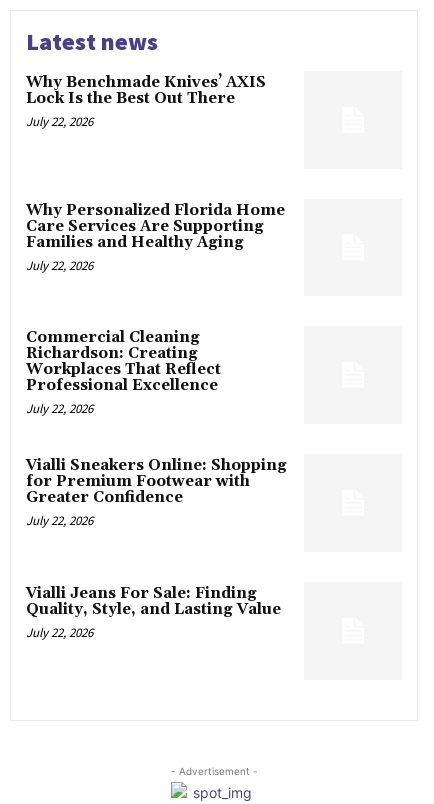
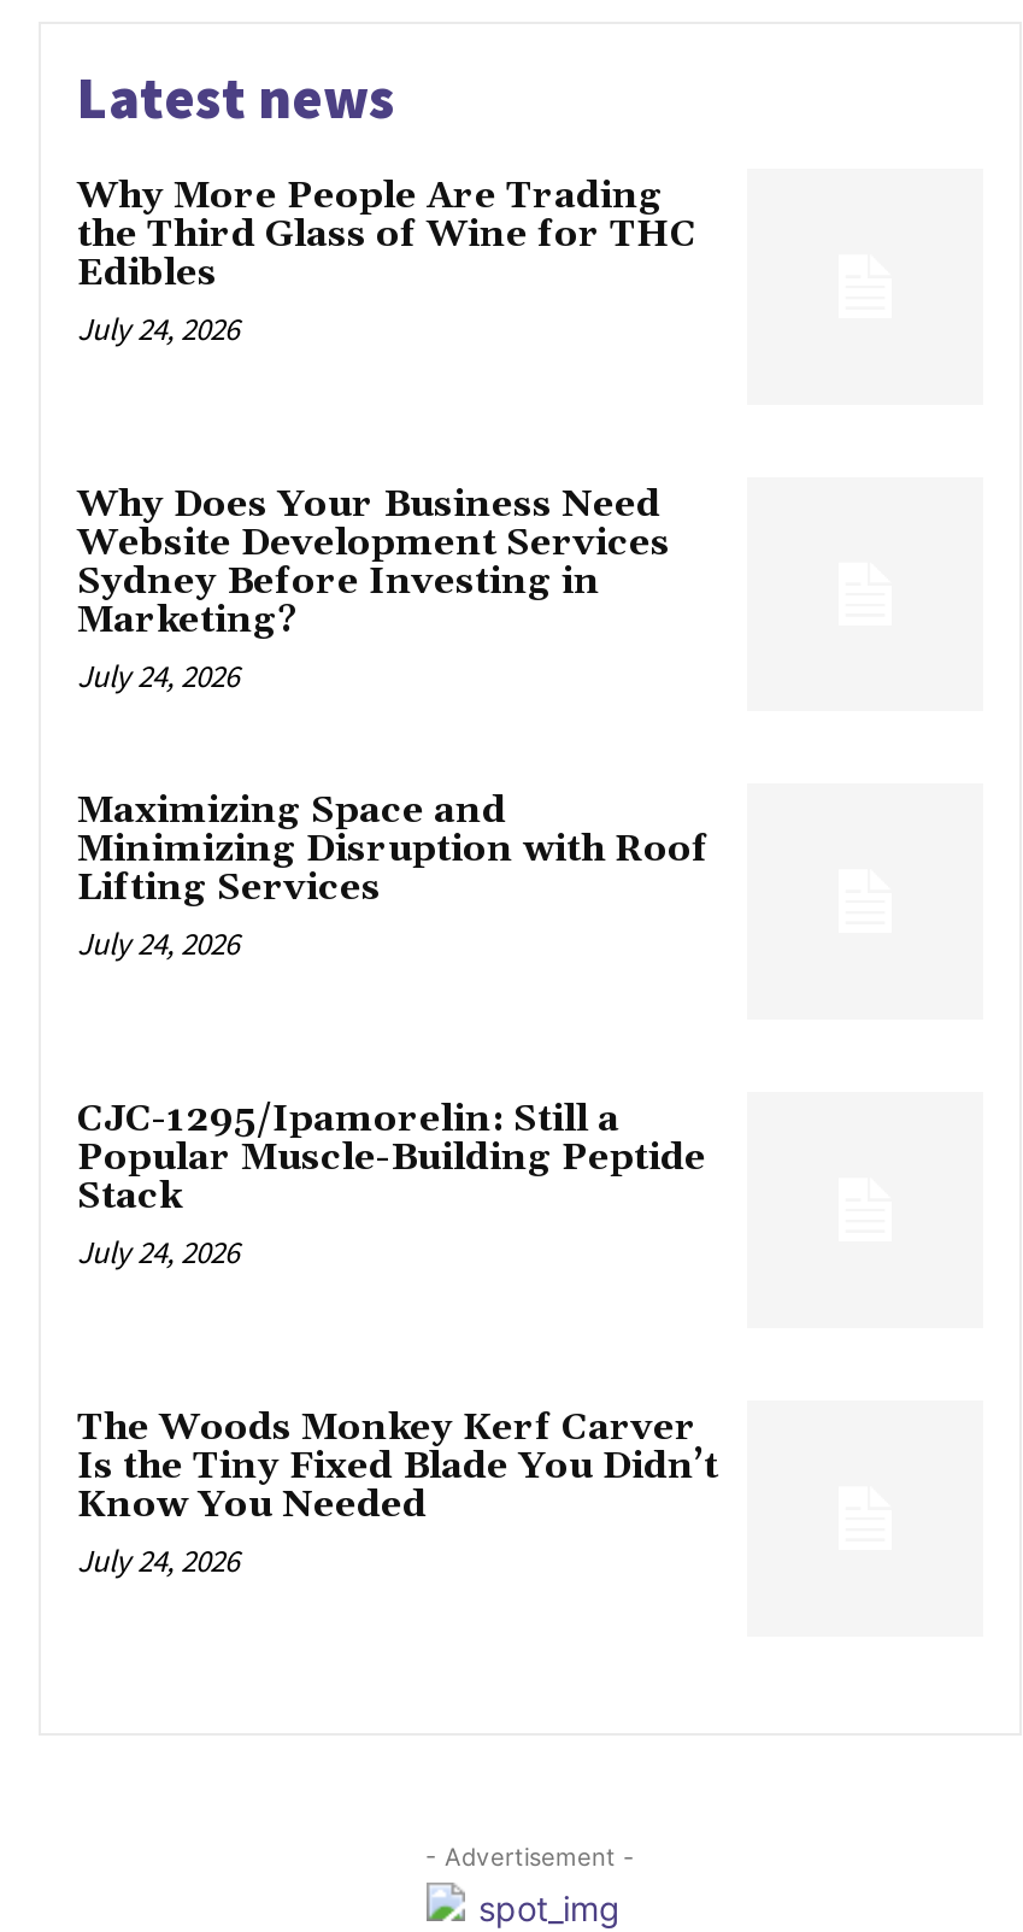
[26,73,266,130] Why Benchmade Knives’ AXIS | Lock Is the Best Out There | July 22, 2026 -> [77,174,696,350] Why More People Are Trading | the Third Glass of Wine for THC | Edibles | July 24, 2026
[26,201,285,274] Why Personalized Florida Home | Care Services Are Supporting | Families and Healthy Aging | July 22, 2026 -> [77,481,670,696] Why Does Your Business Need | Website Development Services | Sydney Before Investing in | Marketing? | July 24, 2026
[26,328,221,417] Commercial Cleaning | Richardson: Creating | Workplaces That Reflect | Professional Excellence | July 22, 2026 -> [77,789,709,965] Maximizing Space and | Minimizing Disruption with Roof | Lifting Services | July 24, 2026
[26,456,287,529] Vialli Sneakers Online: Shopping | for Premium Footwear with | Greater Confidence | July 22, 2026 -> [77,1097,706,1273] CJC-1295/Ipamorelin: Still a | Popular Muscle-Building Peptide | Stack | July 24, 2026
[26,584,281,641] Vialli Jeans For Sale: Finding | Quality, Style, and Lasting Value | July 22, 2026 -> [77,1405,718,1581] The Woods Monkey Kerf Carver | Is the Tiny Fixed Blade You Didn’t | Know You Needed | July 24, 2026

